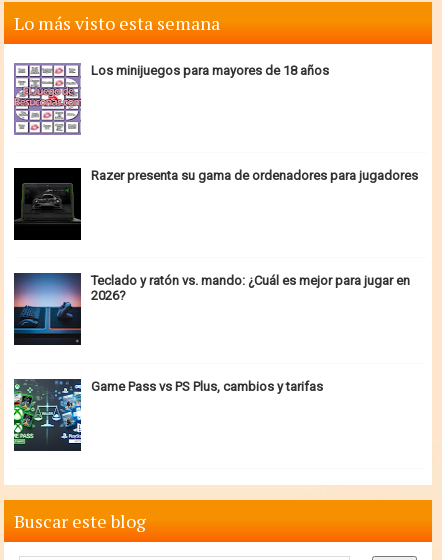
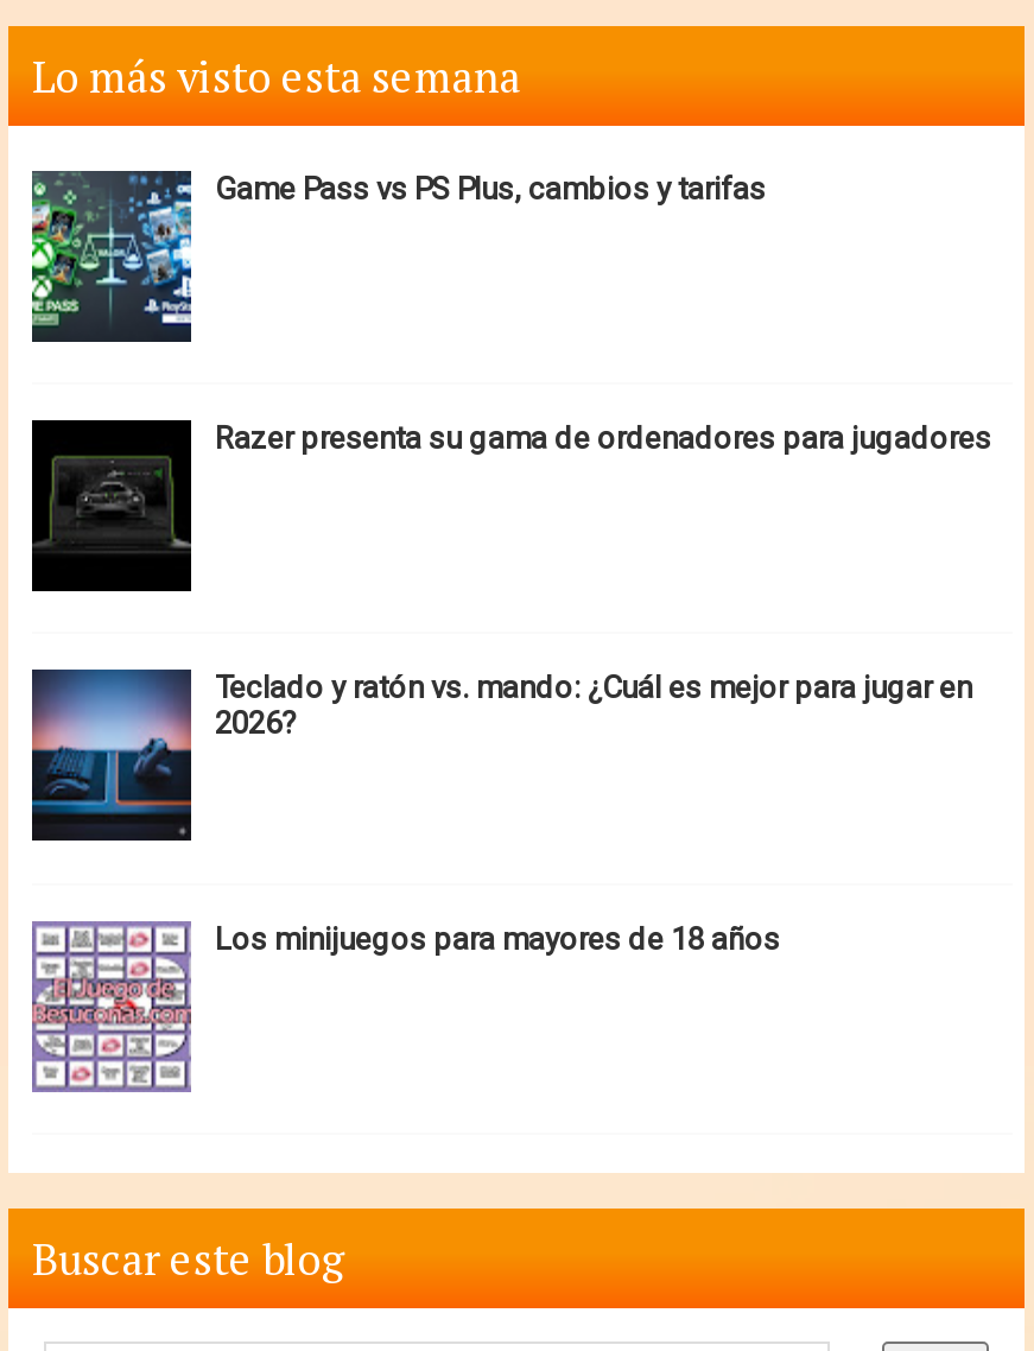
moved [13,63,329,134] -> [30,921,780,1090]: [image] | Los minijuegos para mayores de 18 años
moved [13,379,323,451] -> [30,169,766,342]: [image] | Game Pass vs PS Plus, cambios y tarifas

